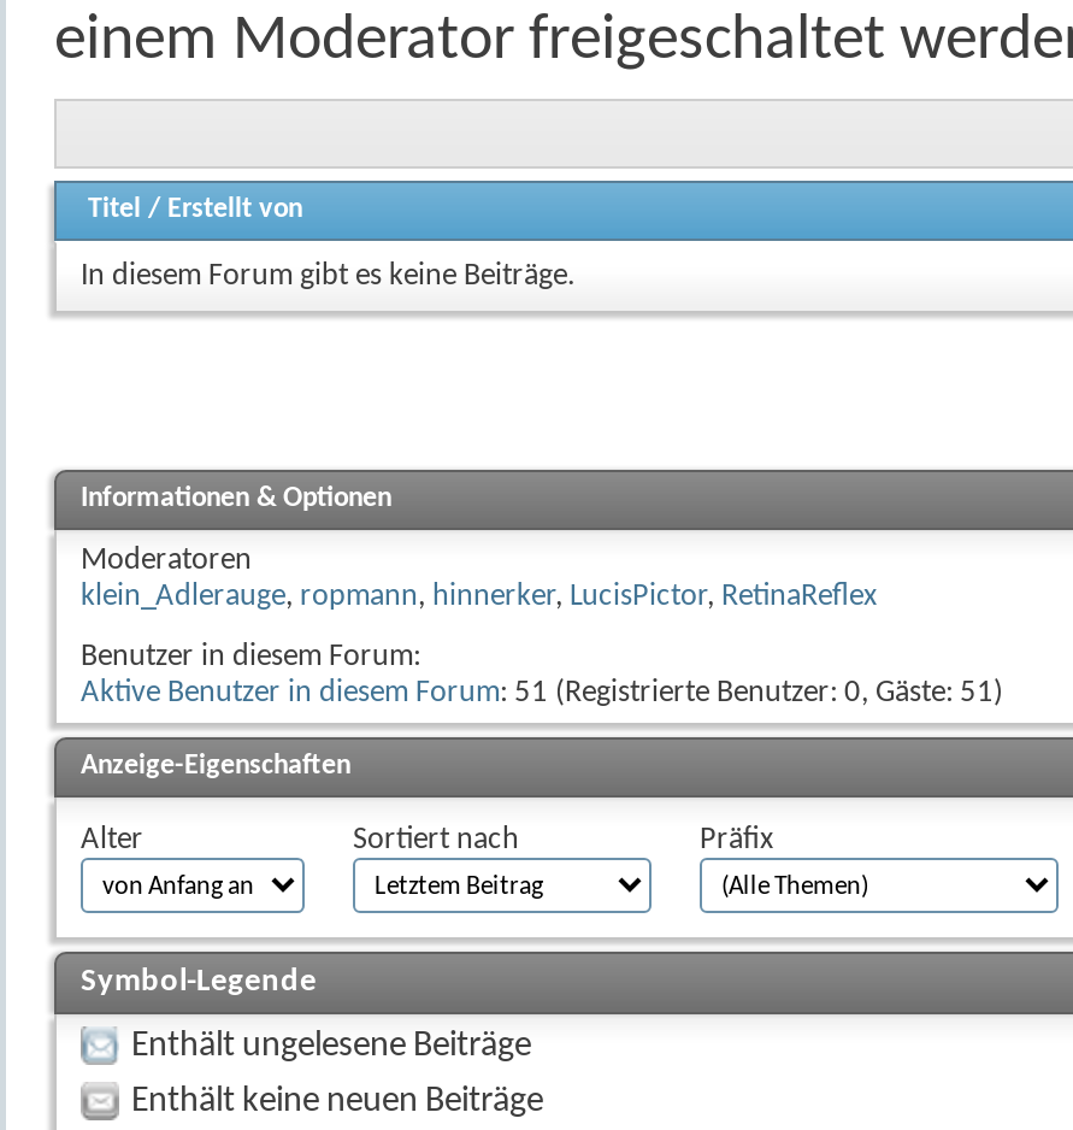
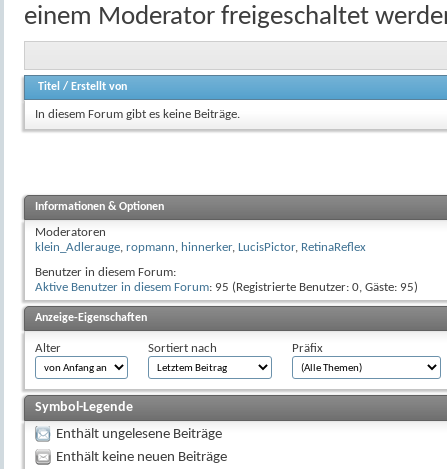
[81,677,1003,708] Aktive Benutzer in diesem Forum: 51 (Registrierte Benutzer: 0, Gäste: 51) -> [35,281,418,294] Aktive Benutzer in diesem Forum: 95 (Registrierte Benutzer: 0, Gäste: 95)

